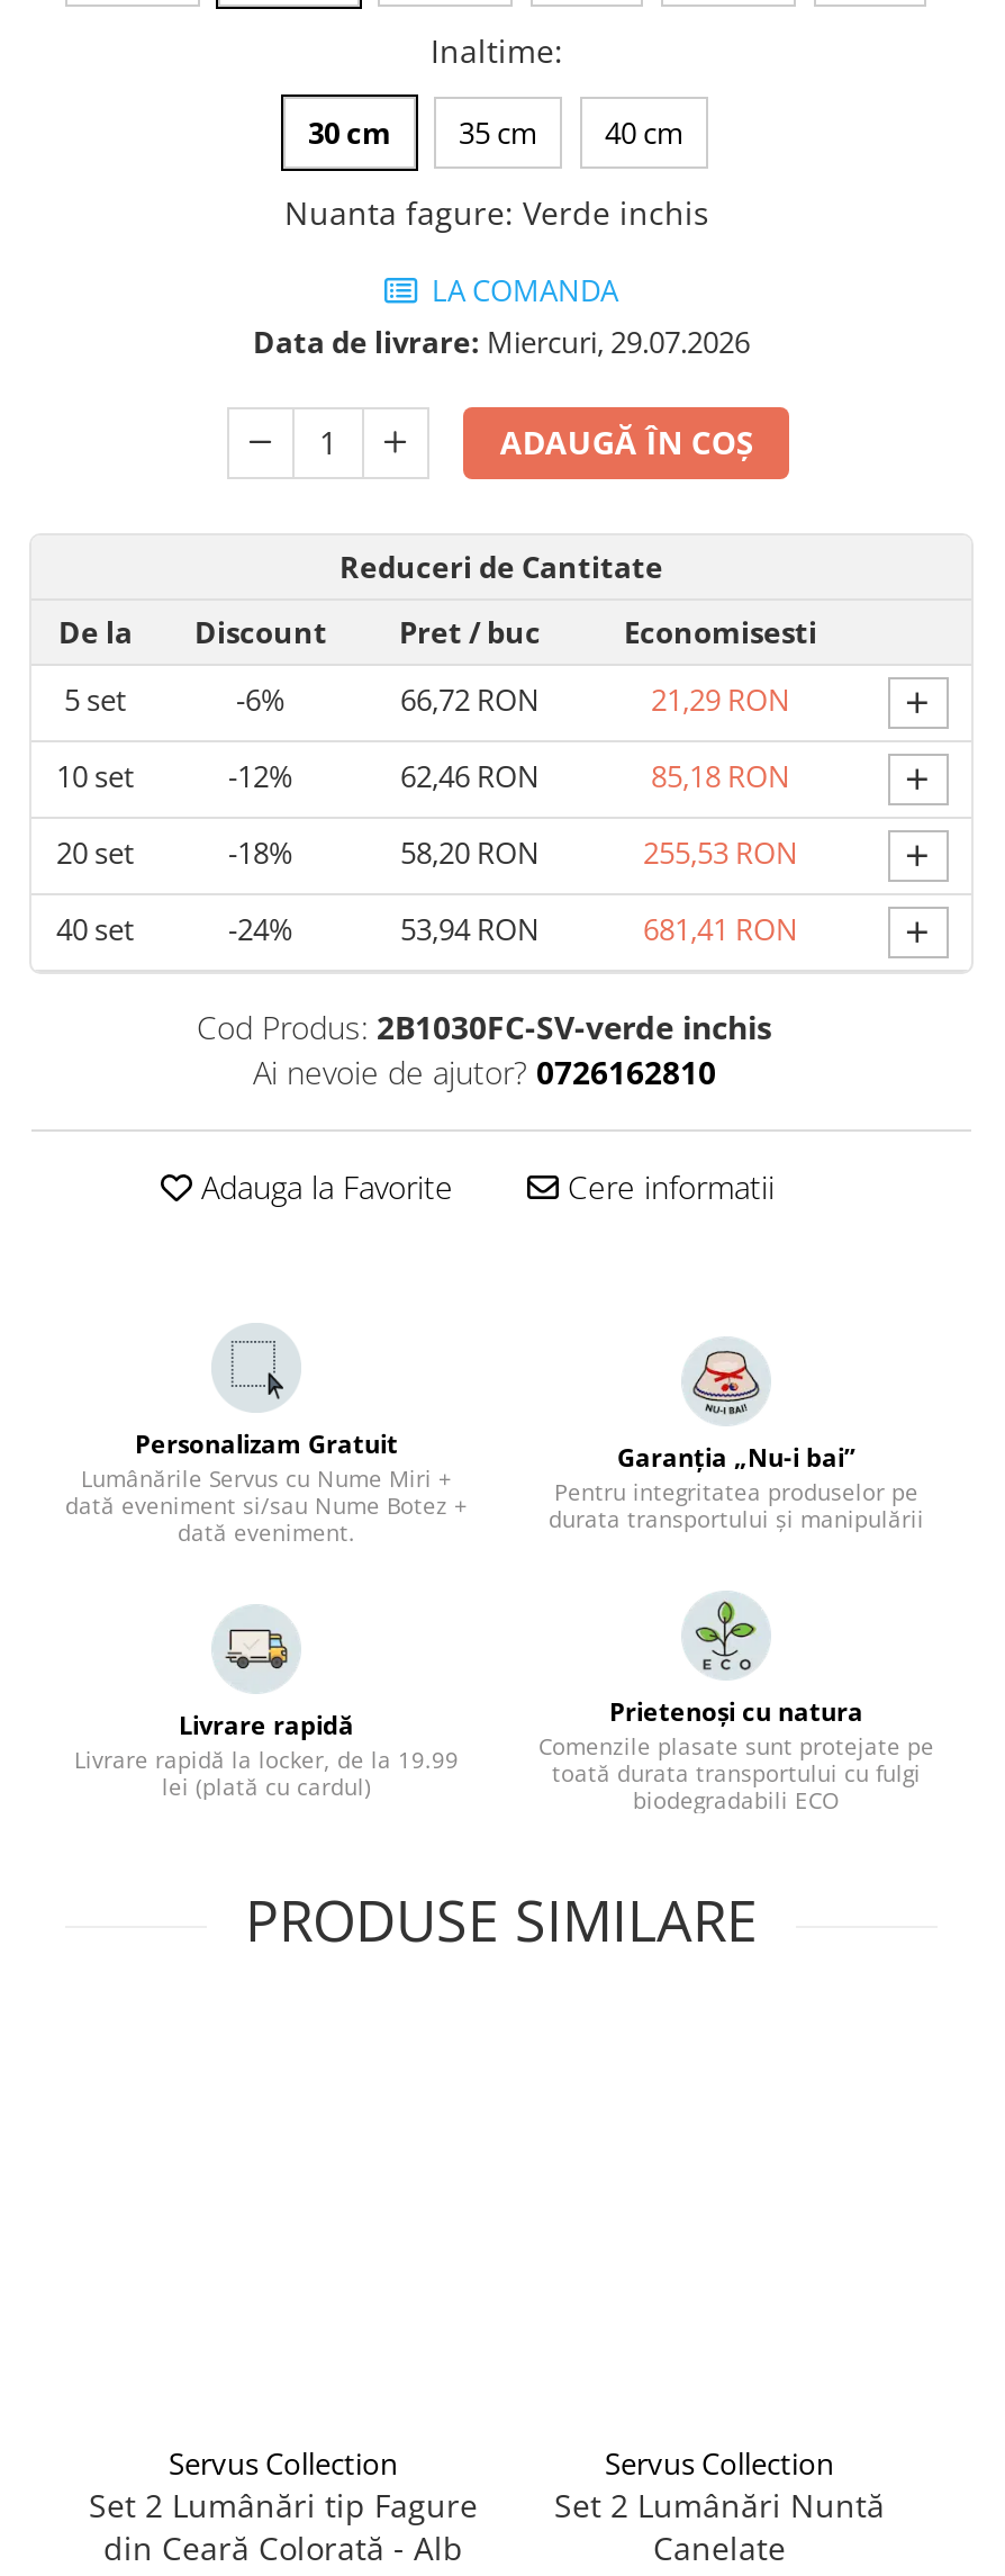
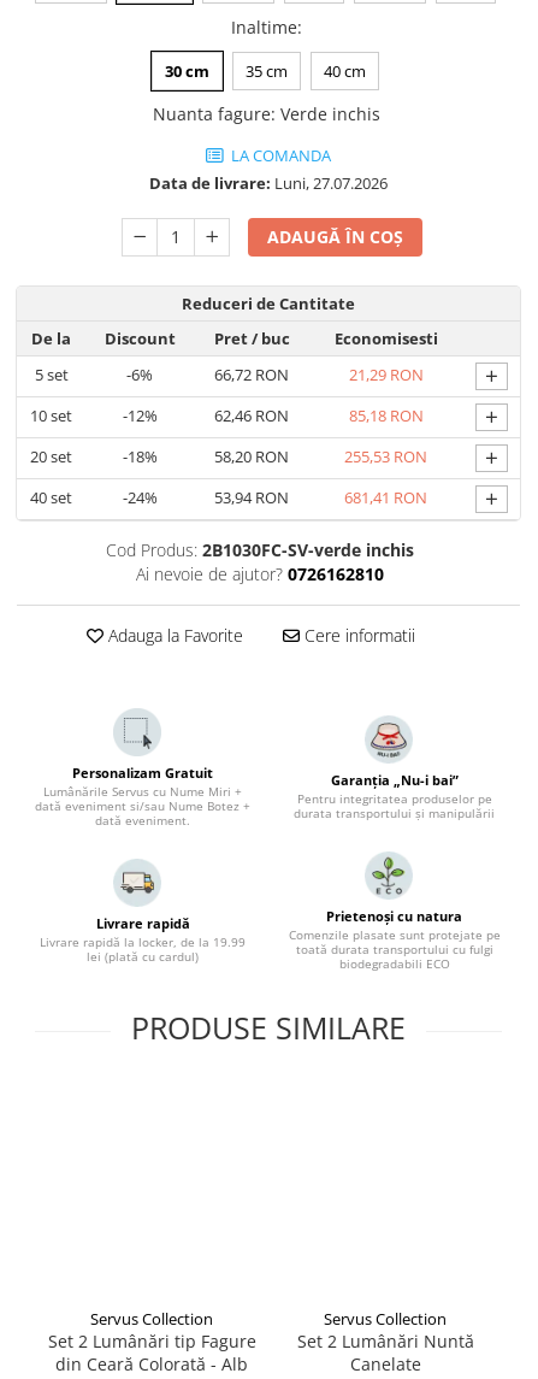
[253,321,750,362] Data de livrare: Miercuri, 29.07.2026 -> [149,172,388,194] Data de livrare: Luni, 27.07.2026

